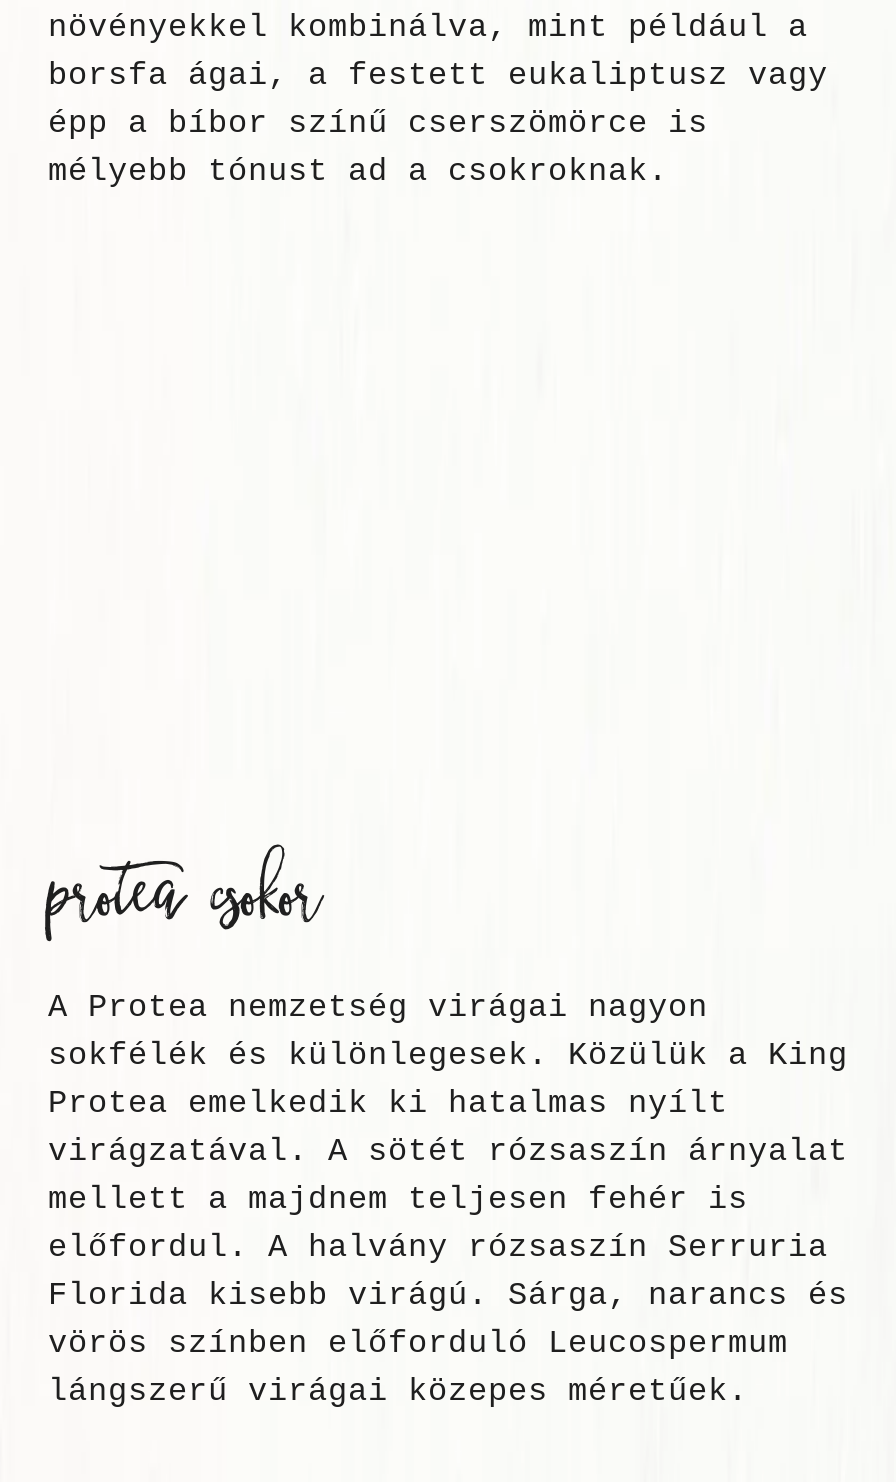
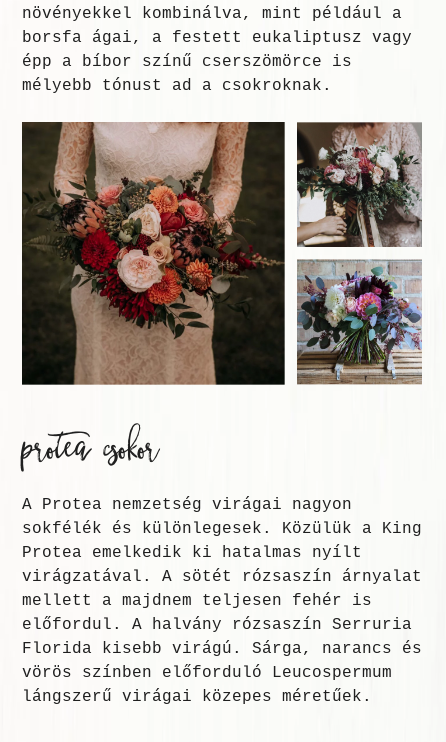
none -> [21,121,286,386] [image]
none -> [296,121,423,248] [image]
none -> [296,259,423,385] [image]

